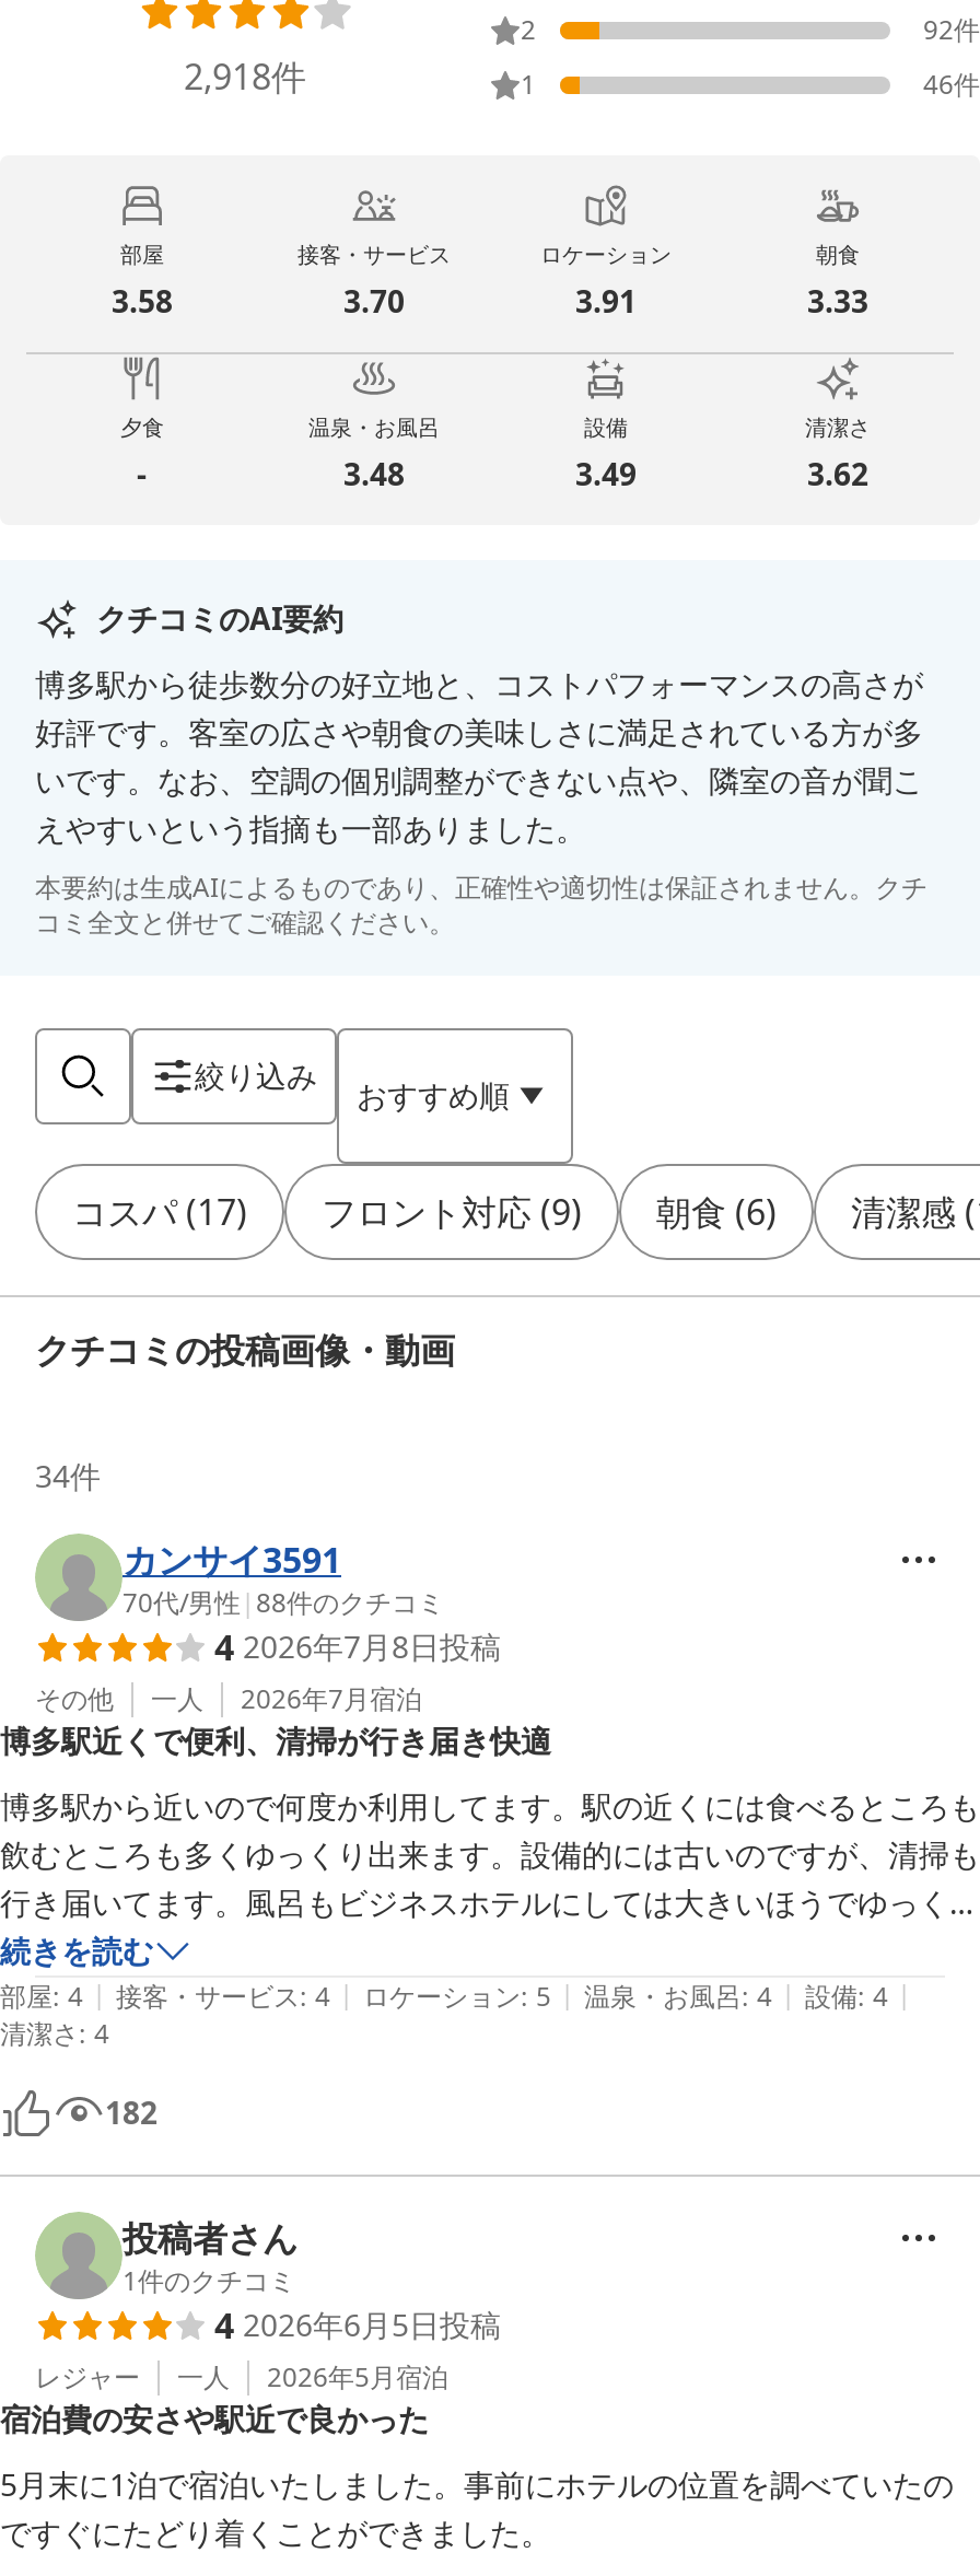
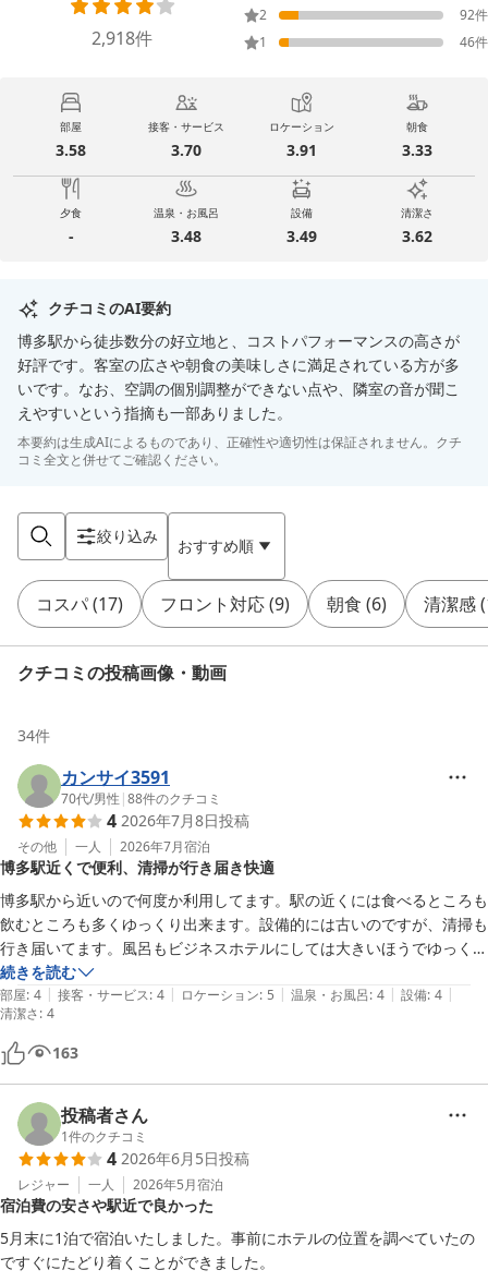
[105,2091,157,2133] 182 -> [52,1042,78,1063] 163

